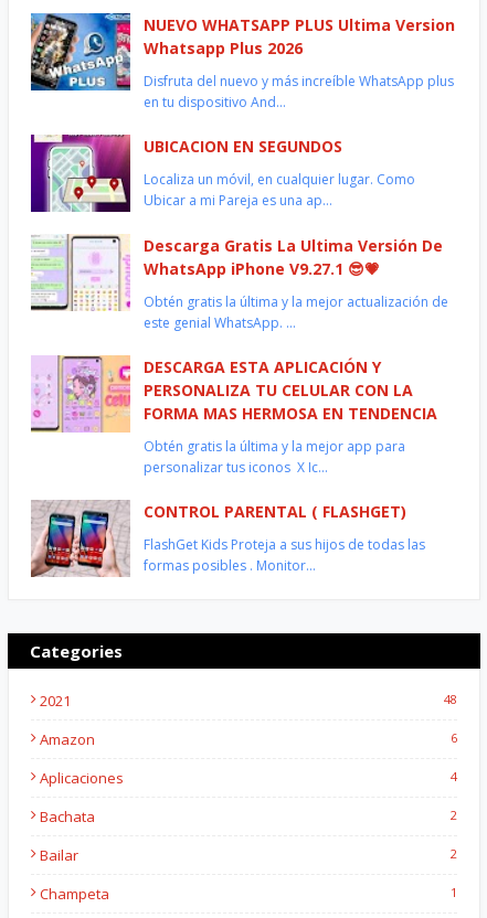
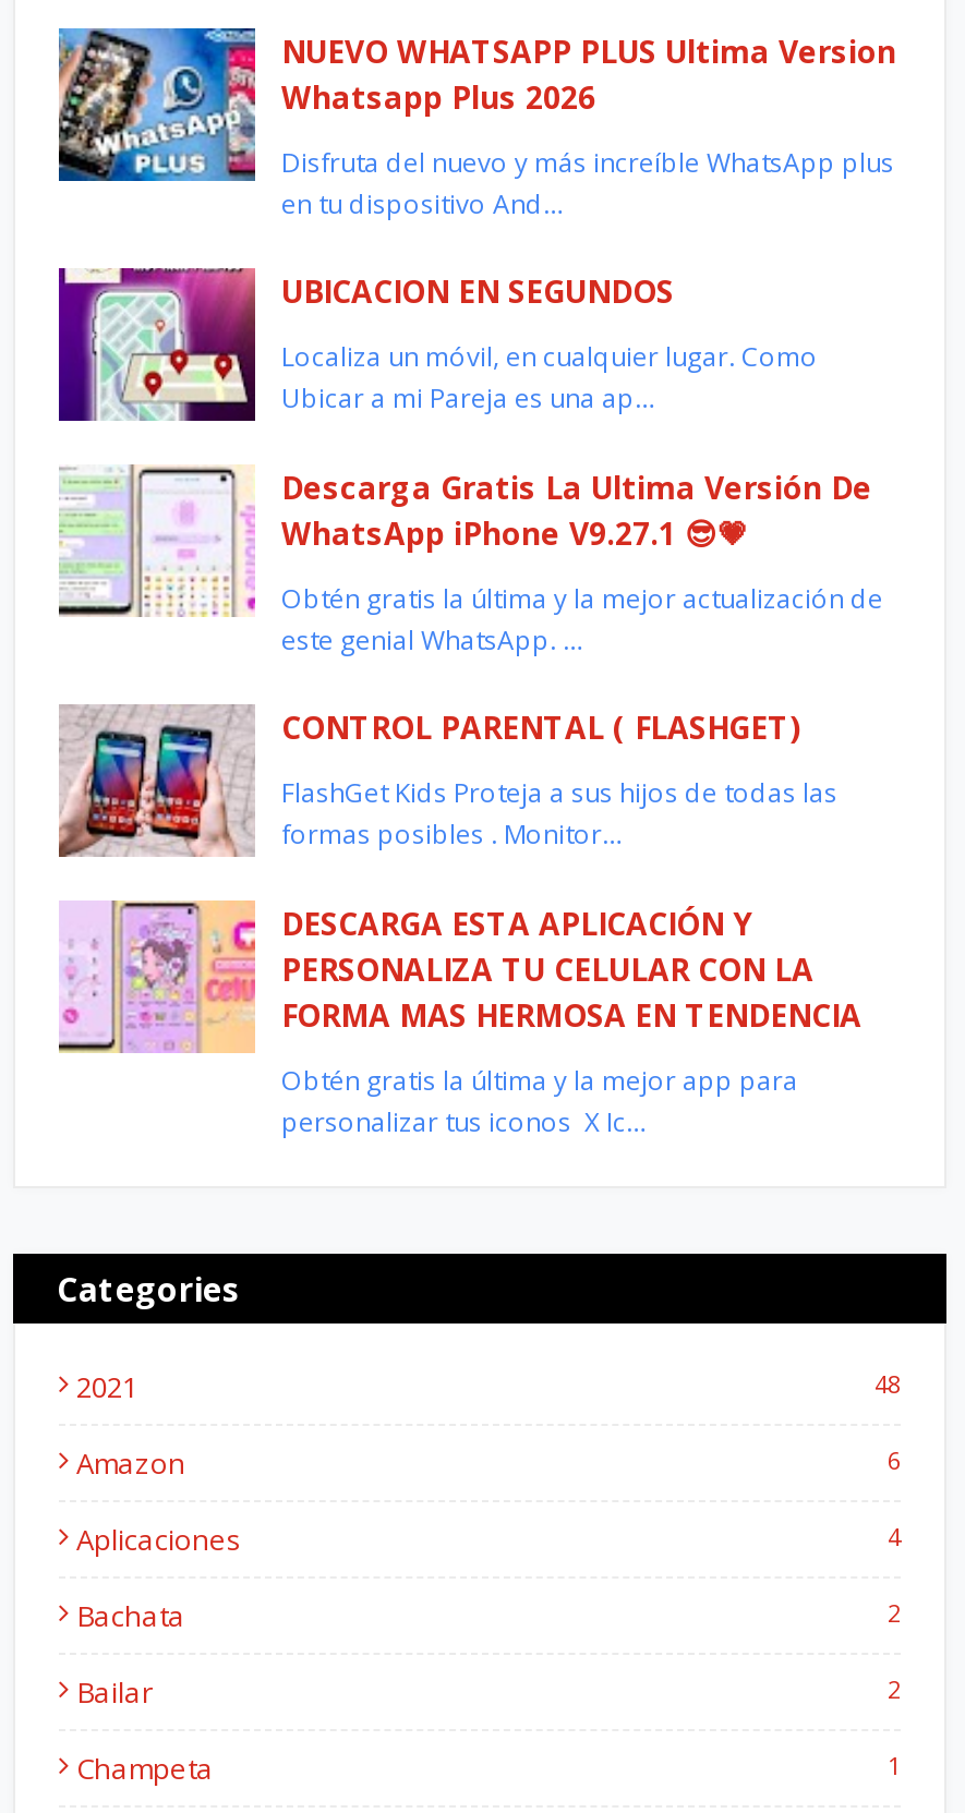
moved [30,354,437,477] -> [57,898,861,1140]: [image] | DESCARGA ESTA APLICACIÓN Y | PERSONALIZA TU CELULAR CON LA | FORMA MAS HERMOSA EN TENDENCIA | Obtén gratis la última y la mejor app para | personalizar tus iconos X Ic…
moved [30,500,425,578] -> [59,704,837,857]: [image] | CONTROL PARENTAL ( FLASHGET) | FlashGet Kids Proteja a sus hijos de todas las | formas posibles . Monitor…

